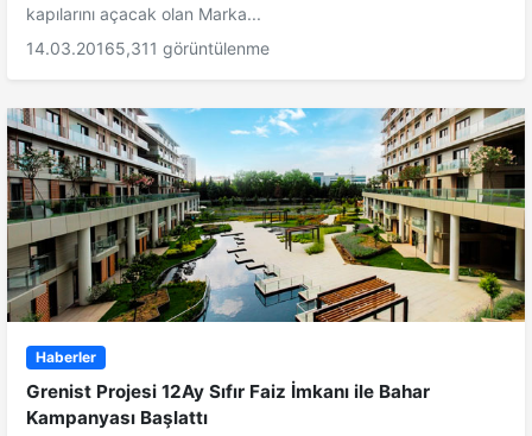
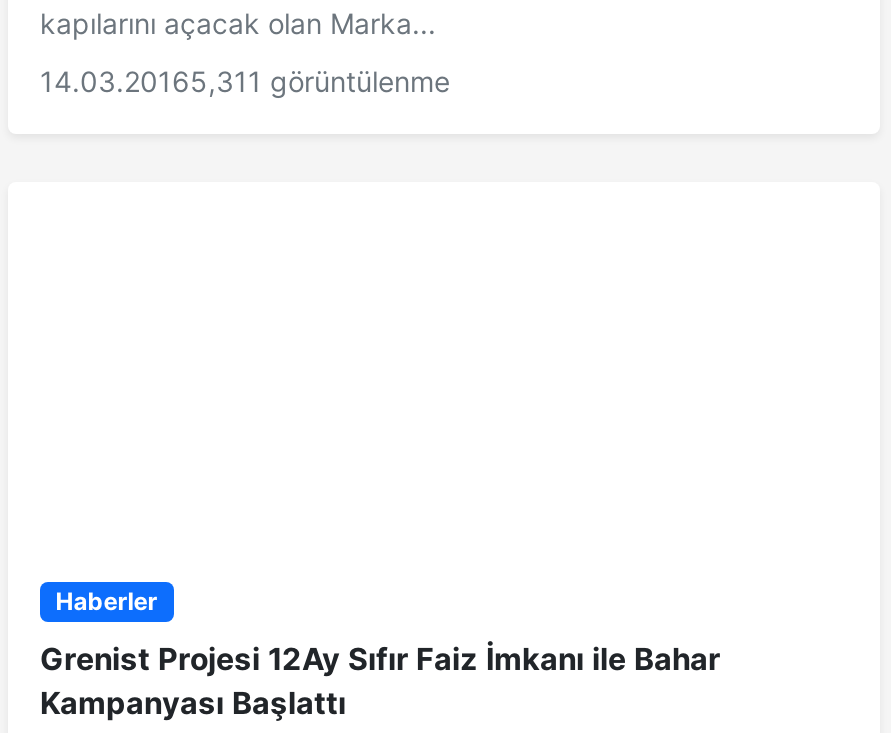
[6,107,526,323] [image] -> none

